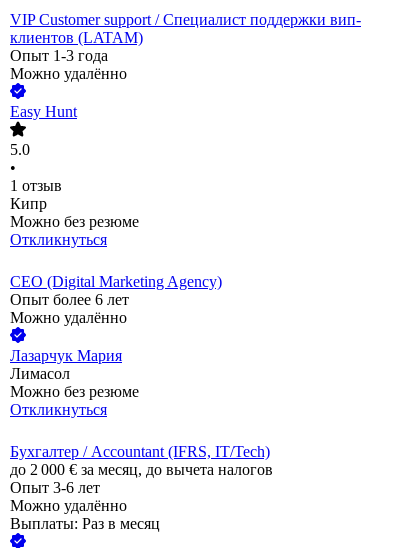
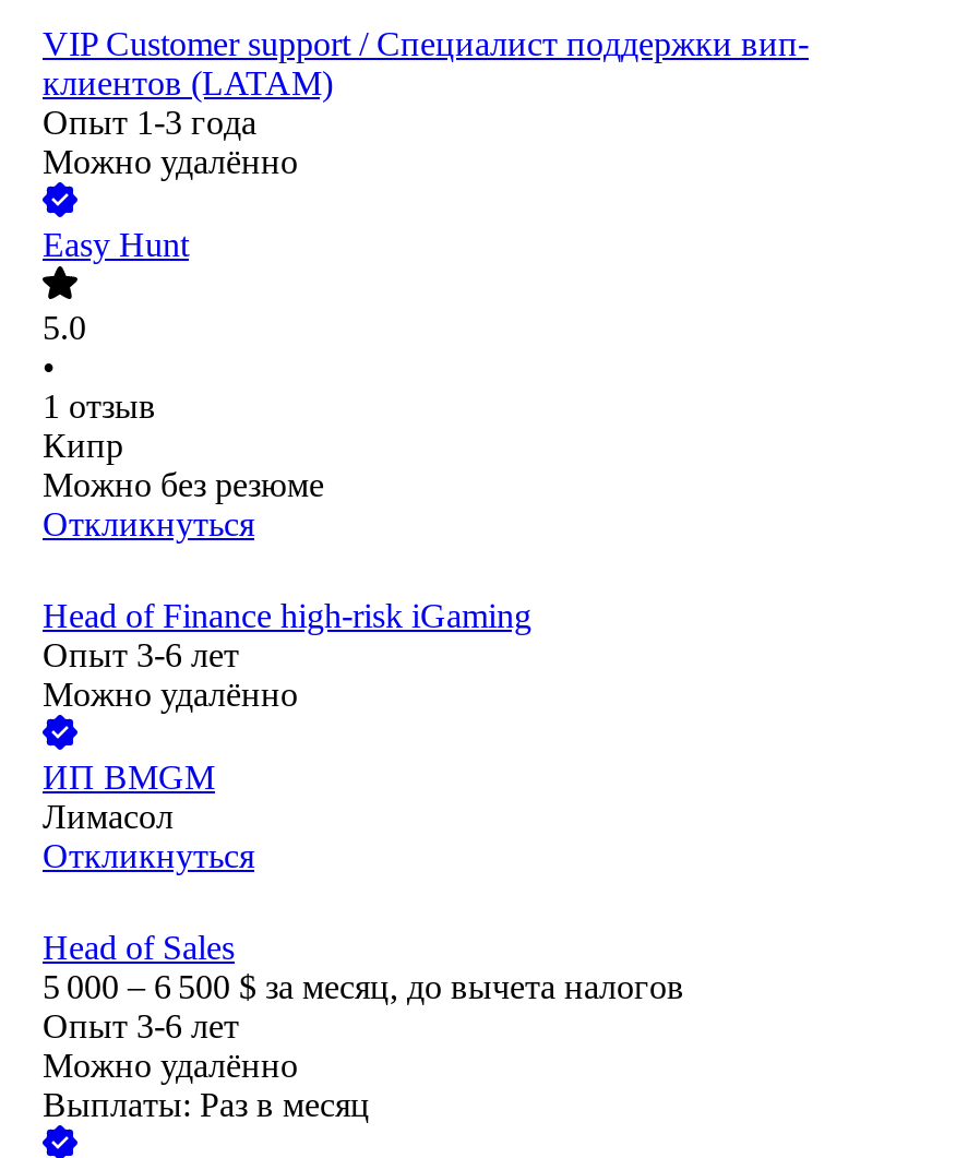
[10,273,222,308] CEO (Digital Marketing Agency) | Опыт более 6 лет -> [43,598,531,674] Head of Finance high-risk iGaming | Опыт 3-6 лет
[10,347,122,364] Лазарчук Мария -> [43,759,215,796] ИП BMGM
[10,383,139,400] Можно без резюме -> none
[10,443,273,478] Бухгалтер / Accountant (IFRS, IT/Tech) | до 2 000 € за месяц, до вычета налогов -> [43,929,684,1006] Head of Sales | 5 000 – 6 500 $ за месяц, до вычета налогов

